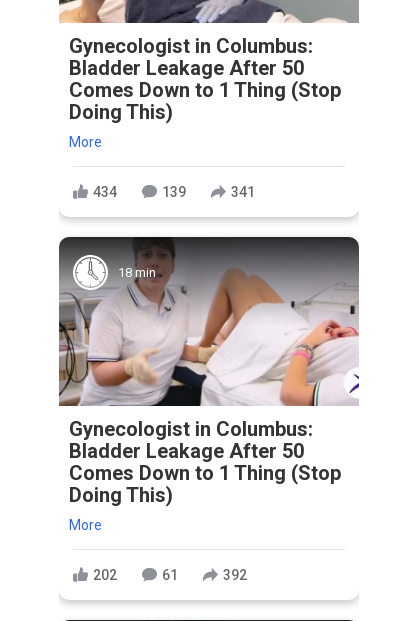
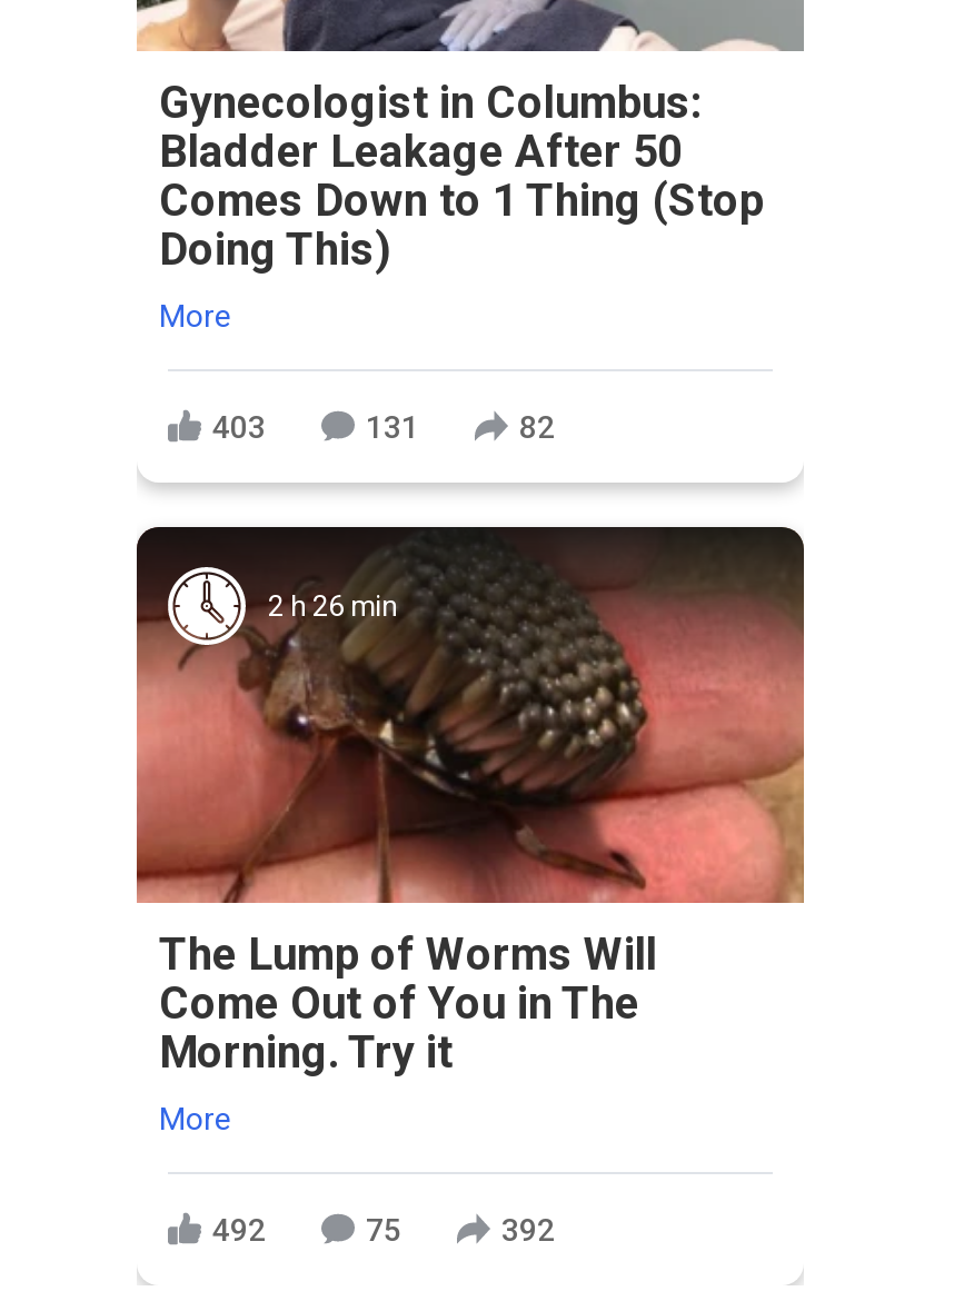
[93,184,255,200] 434 | 139 | 341 -> [212,409,555,444] 403 | 131 | 82
[58,240,360,407] [image] | 18 min -> [137,532,806,903] [image] | 2 h 26 min
[69,417,341,507] Gynecologist in Columbus: | Bladder Leakage After 50 | Comes Down to 1 Thing (Stop | Doing This) -> [159,927,657,1079] The Lump of Worms Will | Come Out of You in The | Morning. Try it
[93,566,117,582] 202 -> [212,1211,266,1247] 492
[162,566,178,582] 61 -> [366,1211,401,1247] 75

